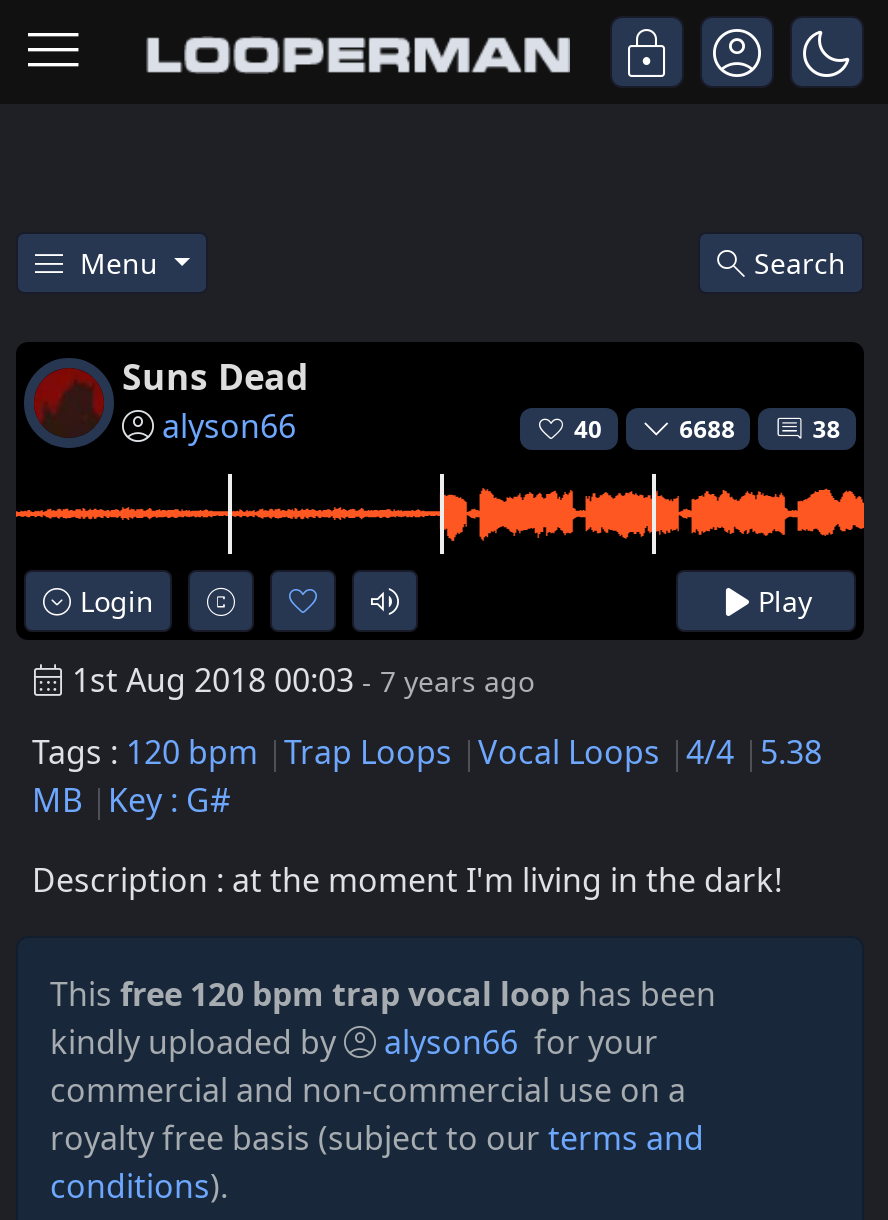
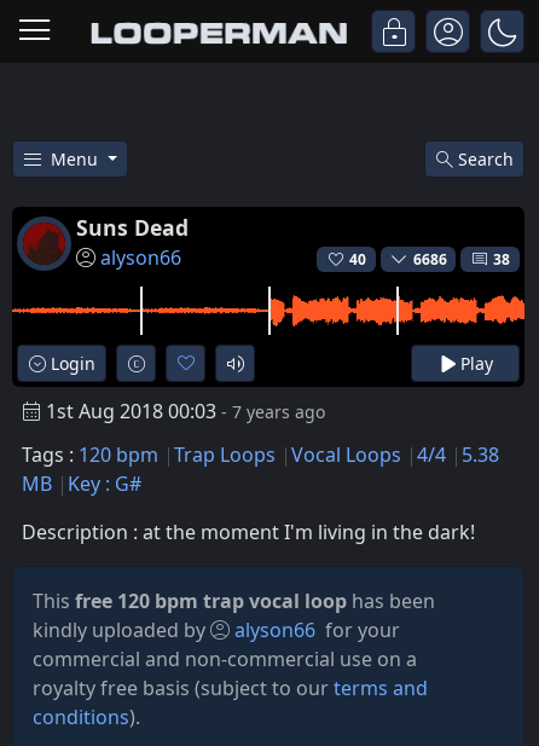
[679,412,735,446] 6688 -> [413,249,447,270] 6686

